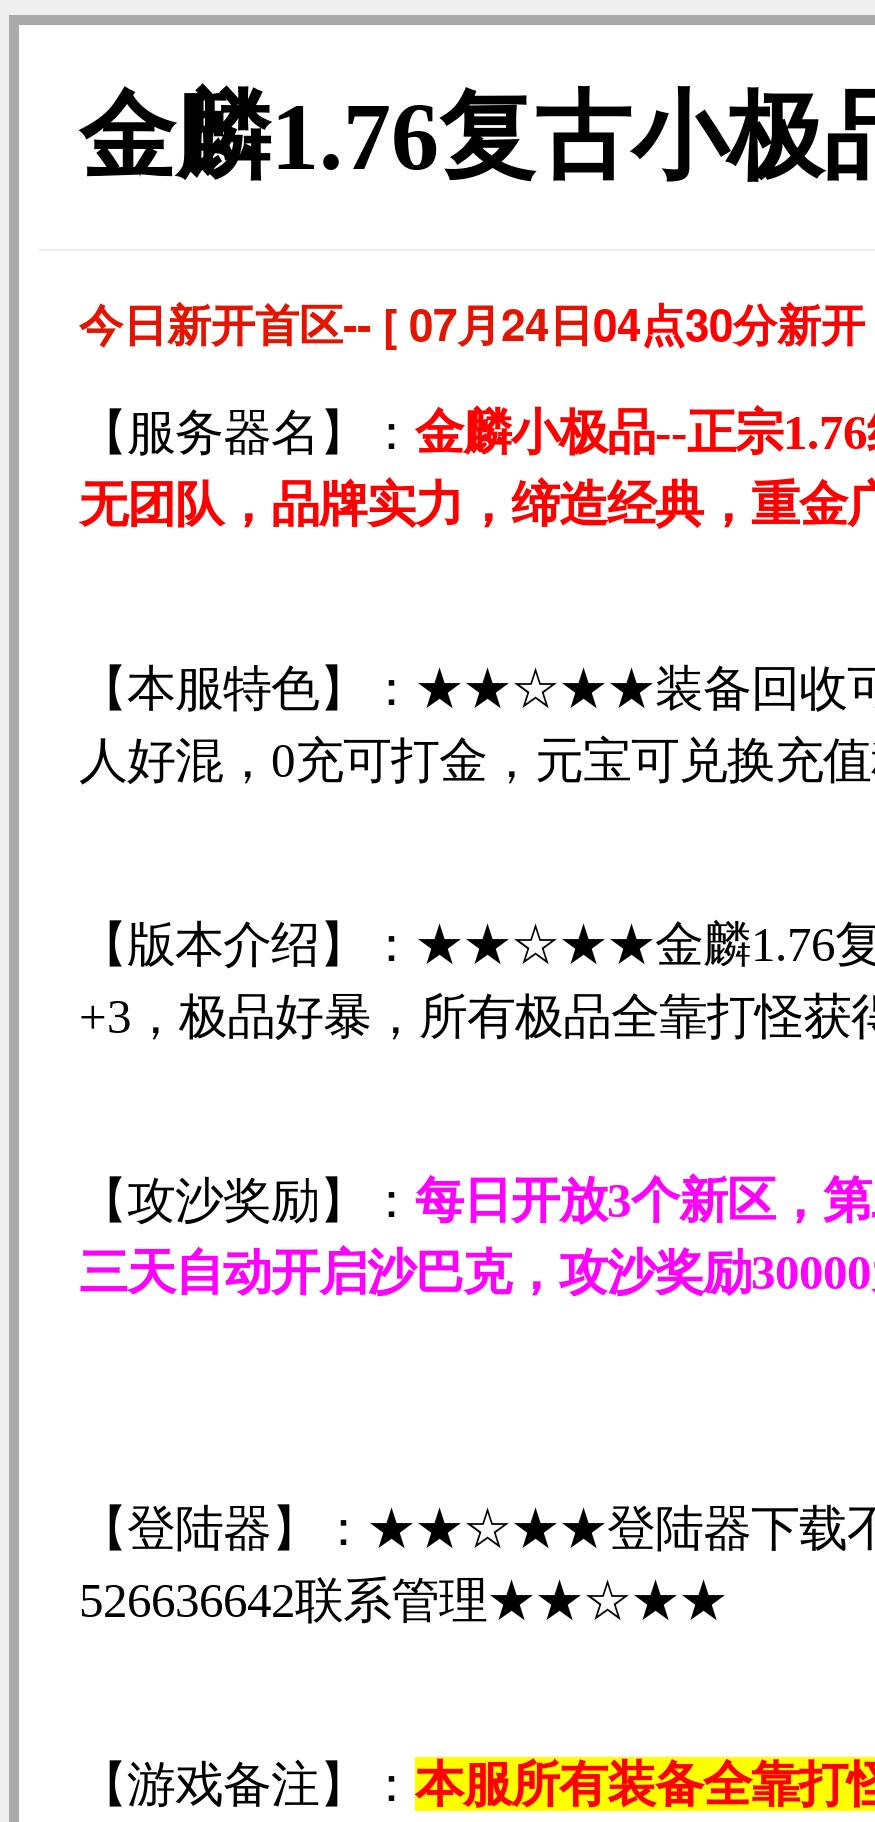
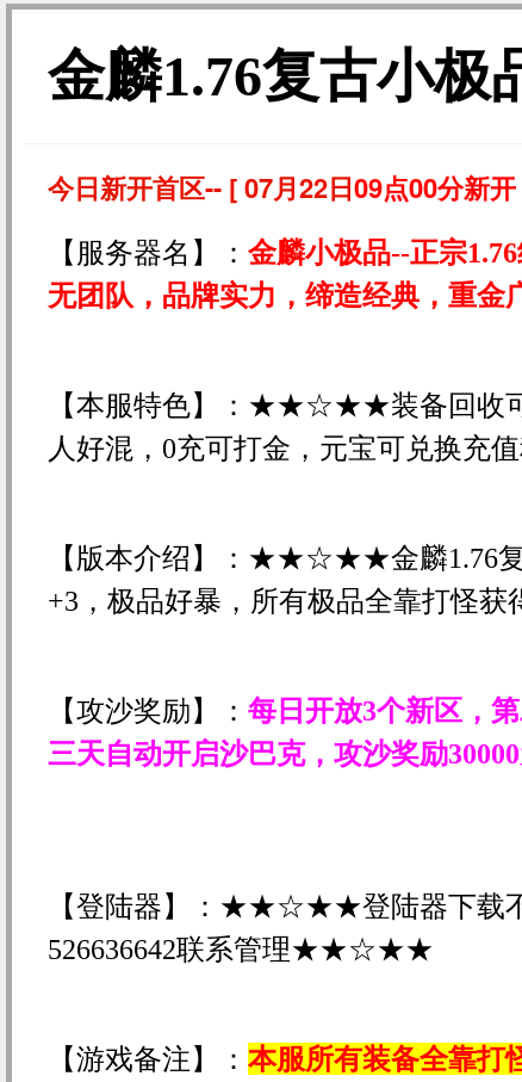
[79,291,865,355] 今日新开首区-- [07月24日04点30分新开 -> [48,168,516,206] 今日新开首区-- [07月22日09点00分新开

